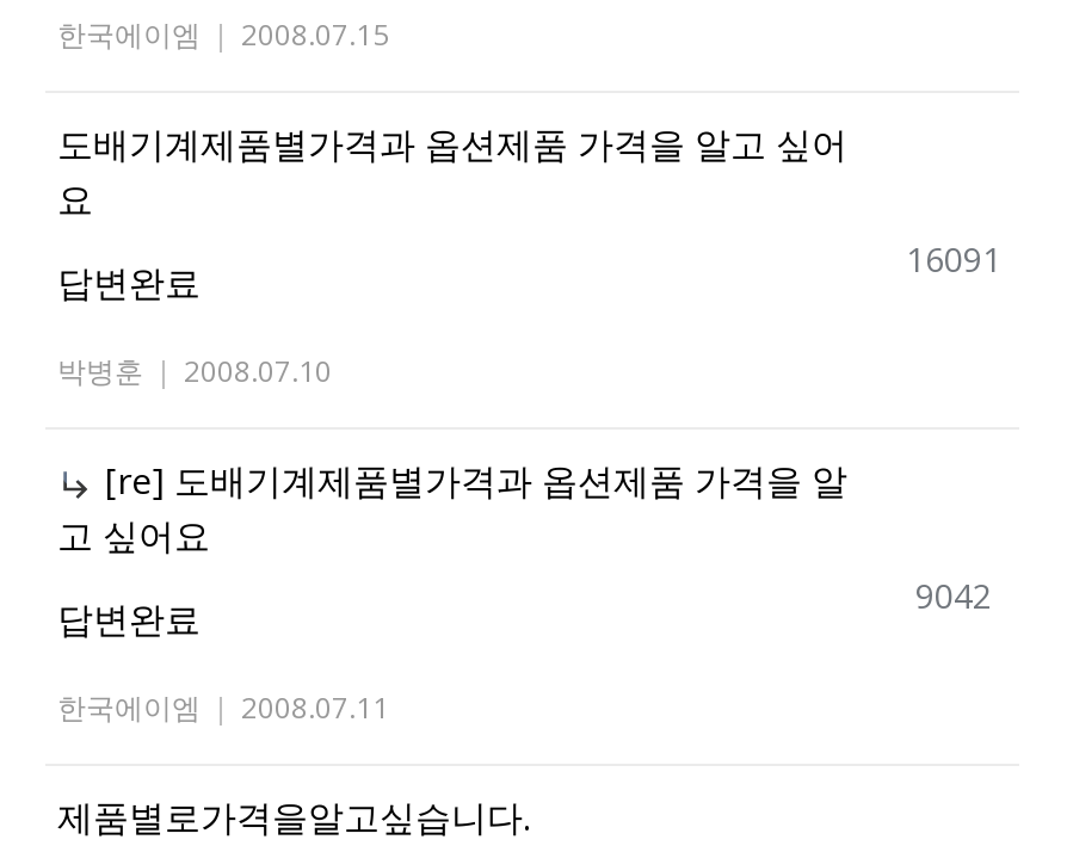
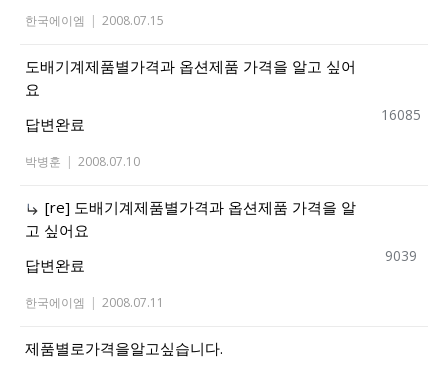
[906,236,1001,282] 16091 -> [380,105,420,124] 16085
[915,573,992,618] 9042 -> [384,246,416,265] 9039

